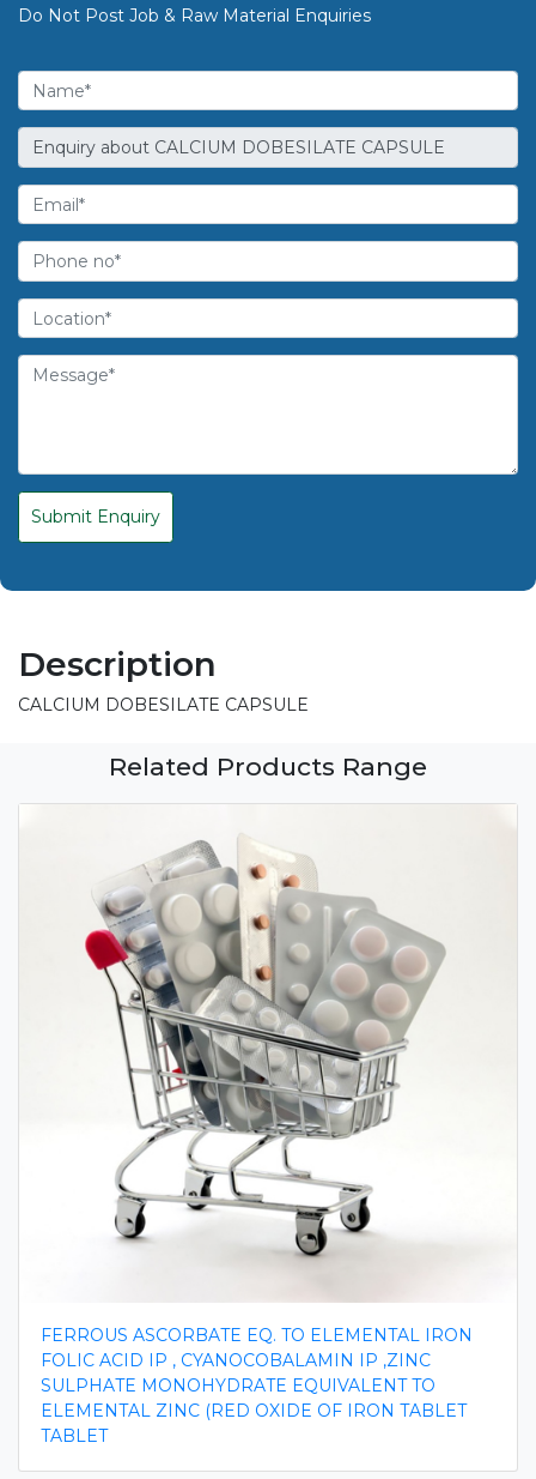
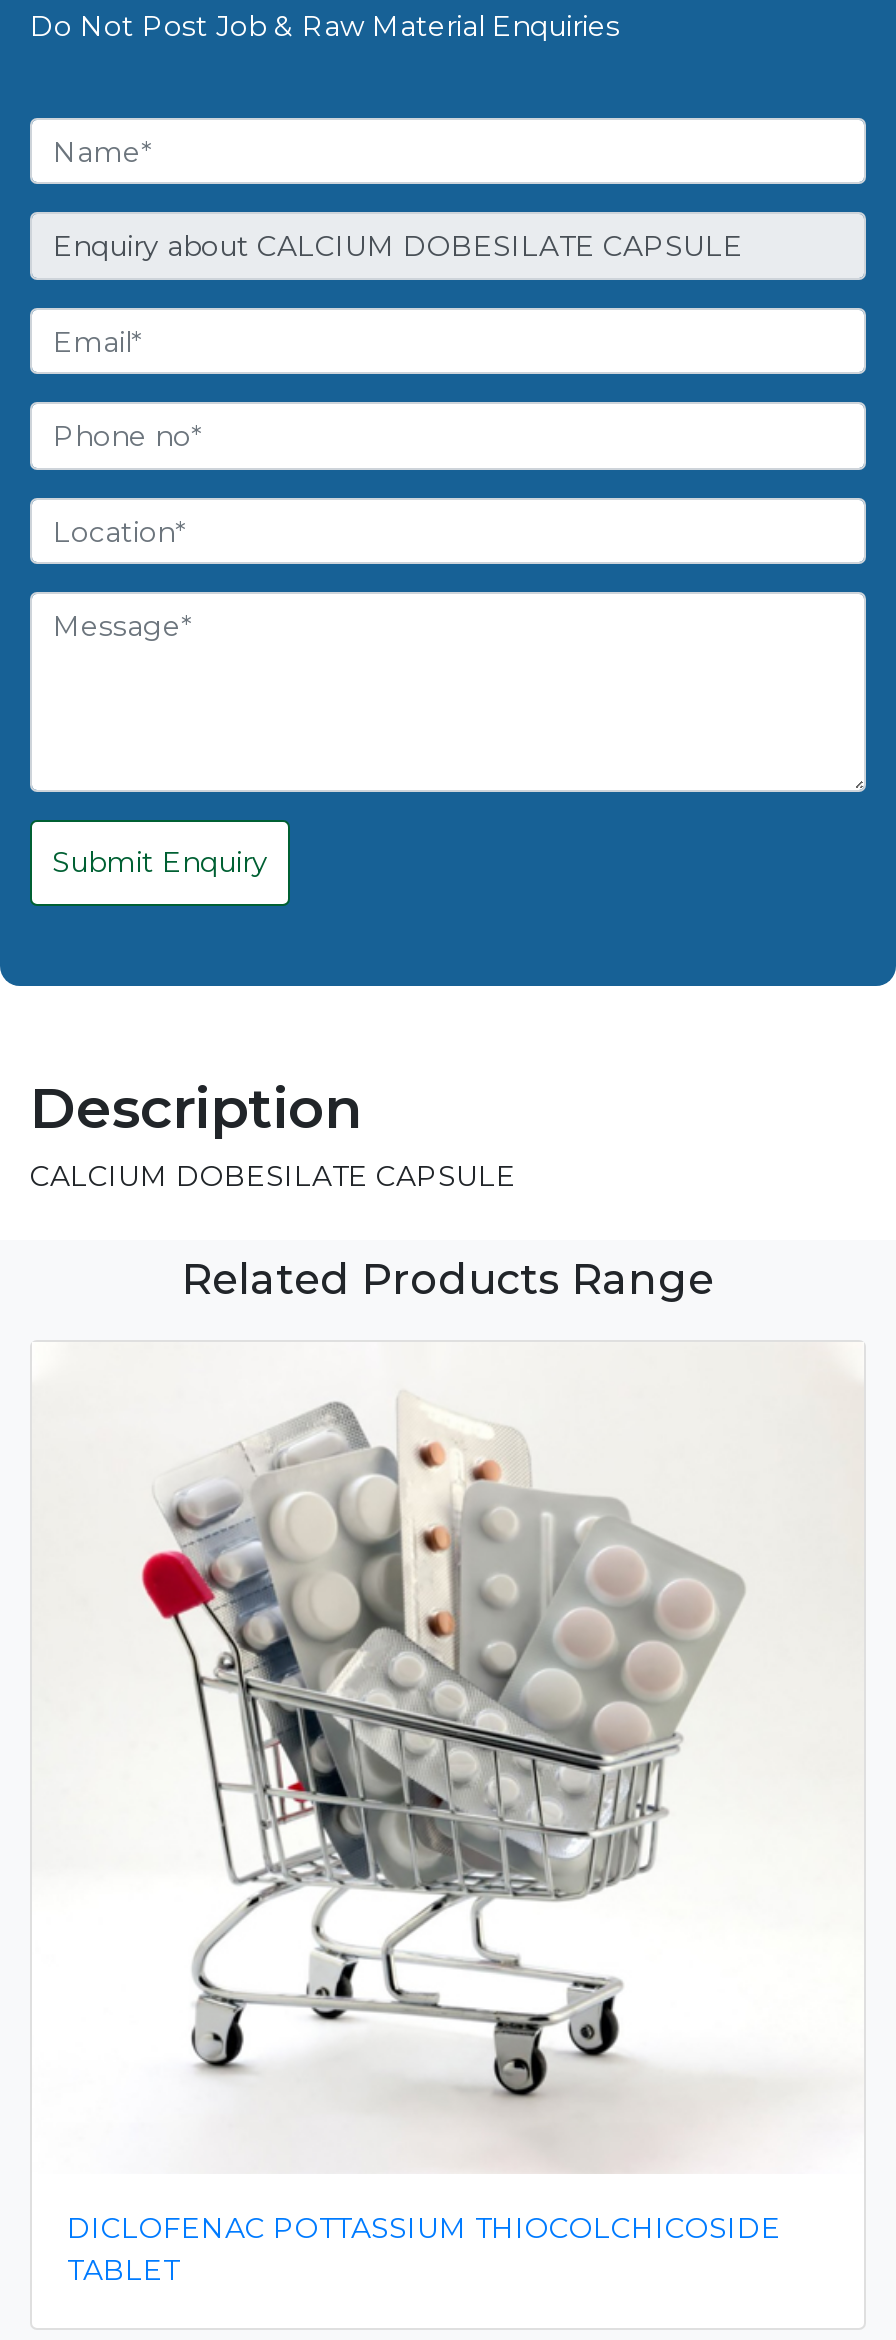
[40,1325,472,1422] FERROUS ASCORBATE EQ. TO ELEMENTAL IRON | FOLIC ACID IP , CYANOCOBALAMIN IP ,ZINC | SULPHATE MONOHYDRATE EQUIVALENT TO | ELEMENTAL ZINC (RED OXIDE OF IRON TABLET -> [67,2211,781,2247] DICLOFENAC POTTASSIUM THIOCOLCHICOSIDE

